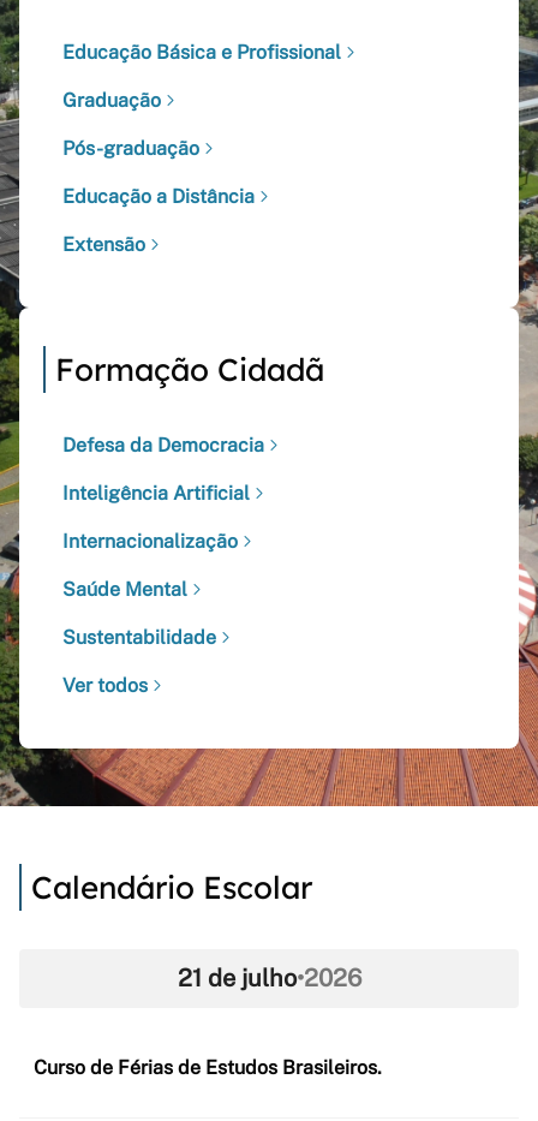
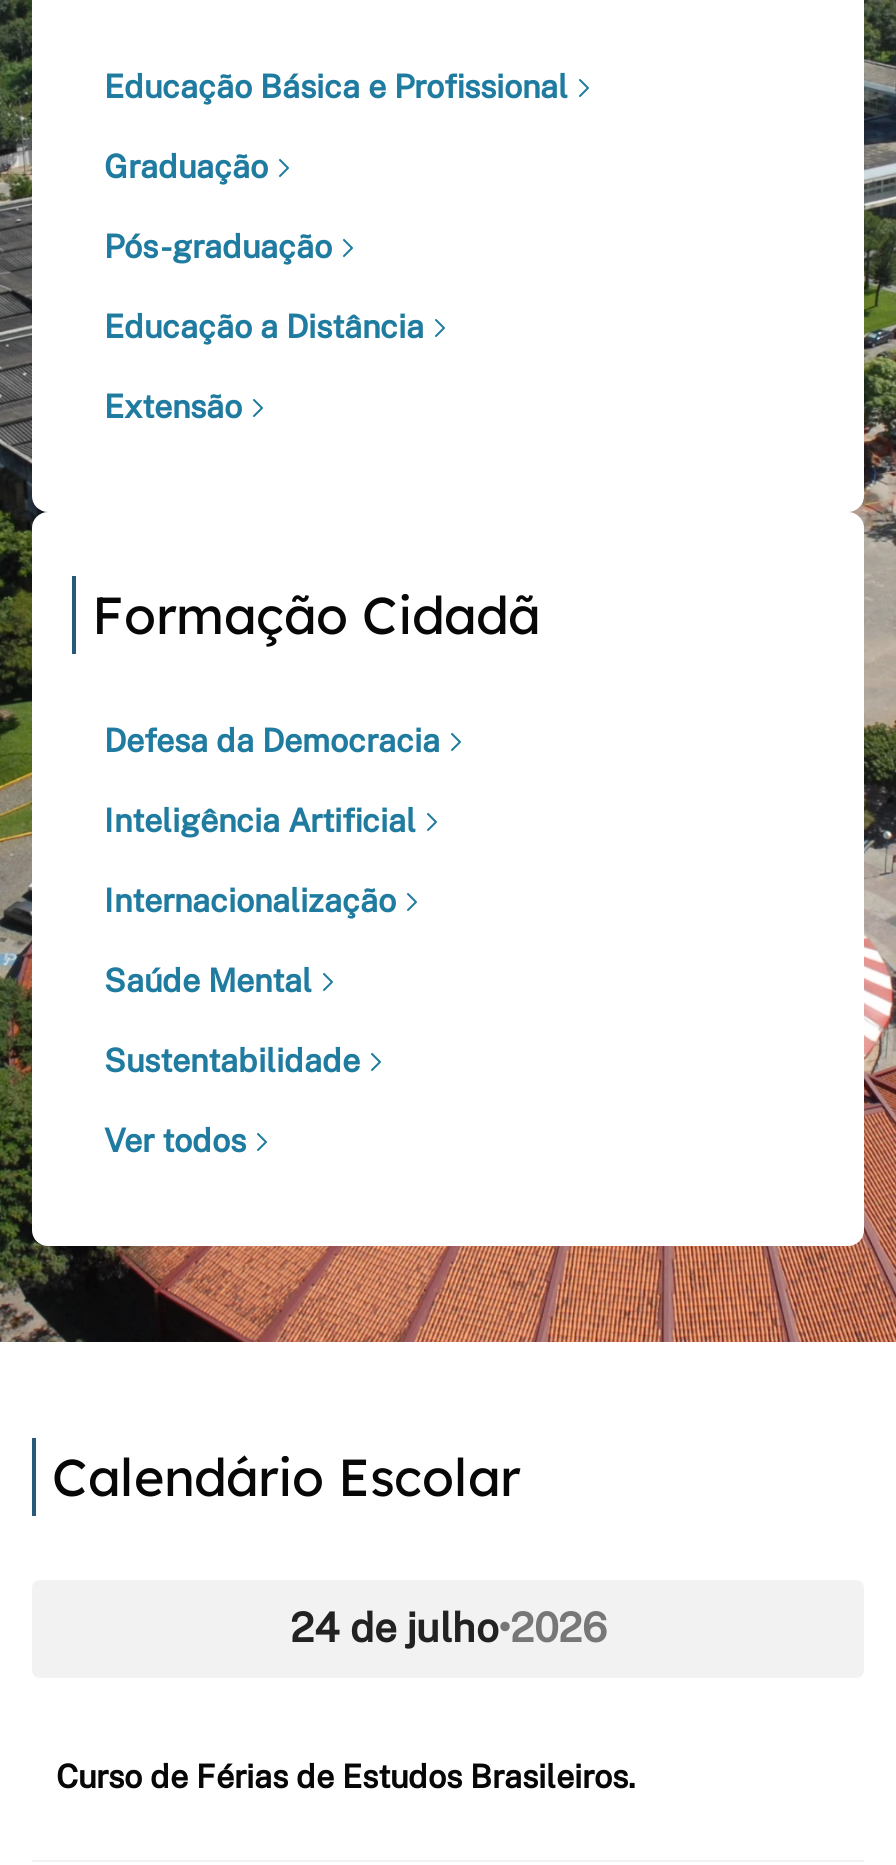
[177,964,361,993] 21 de julho•2026 -> [290,1604,606,1652] 24 de julho•2026

